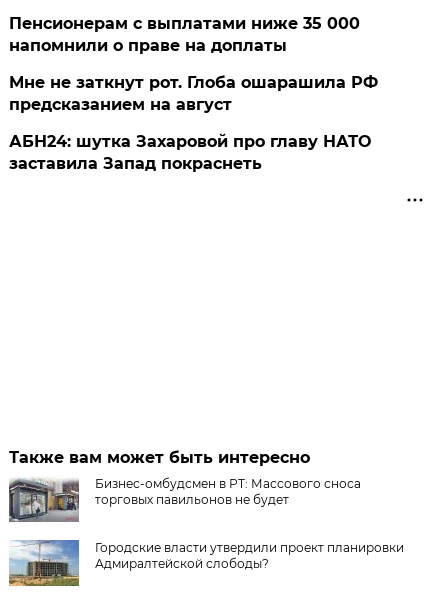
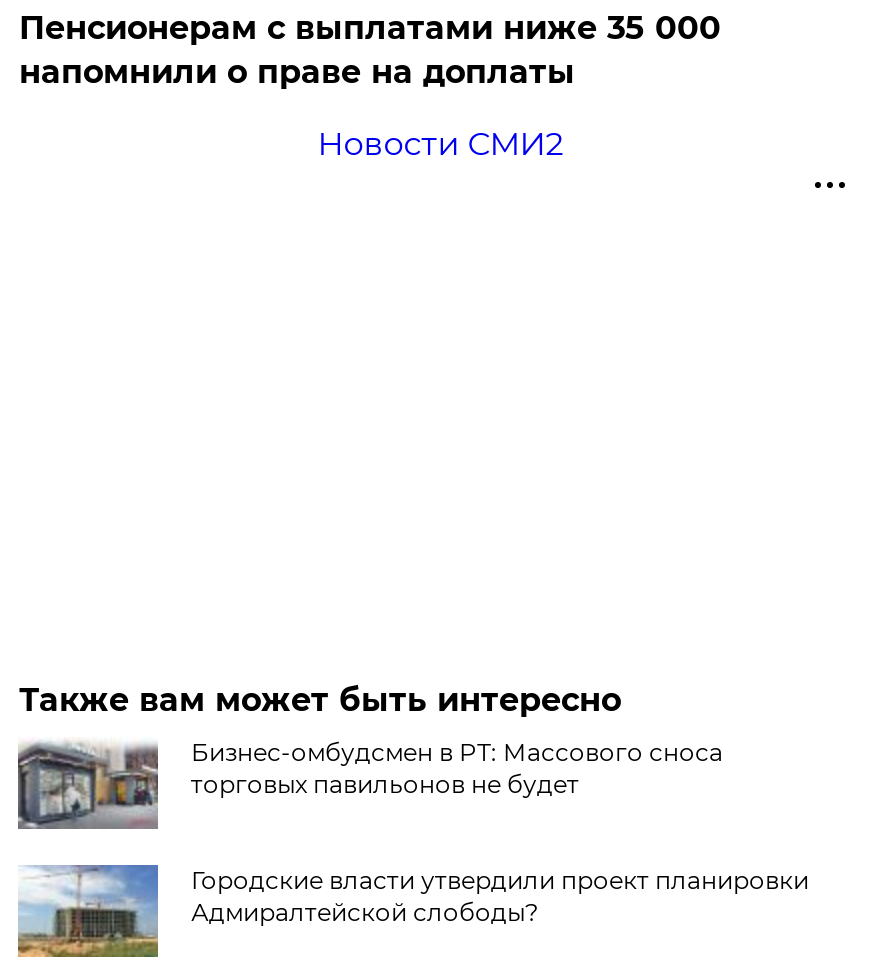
[9,73,378,173] Мне не заткнут рот. Глоба ошарашила РФ | предсказанием на август | АБН24: шутка Захаровой про главу НАТО | заставила Запад покраснеть -> [317,125,563,163] Новости СМИ2

